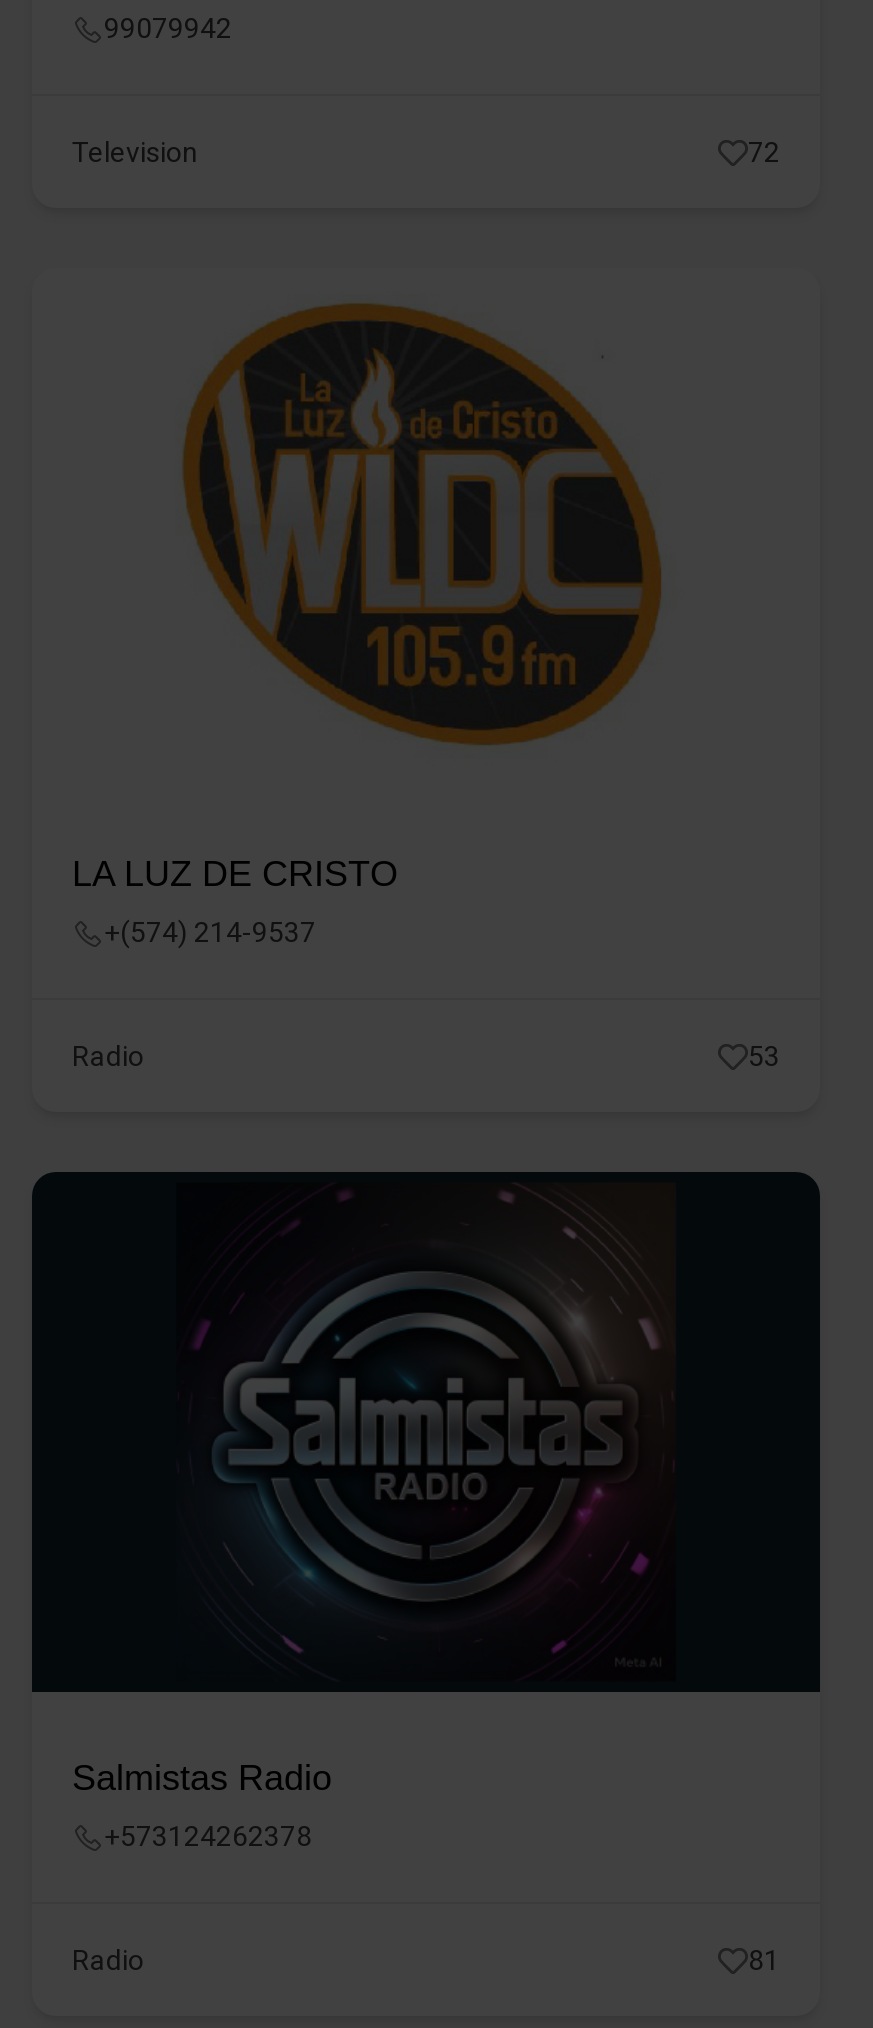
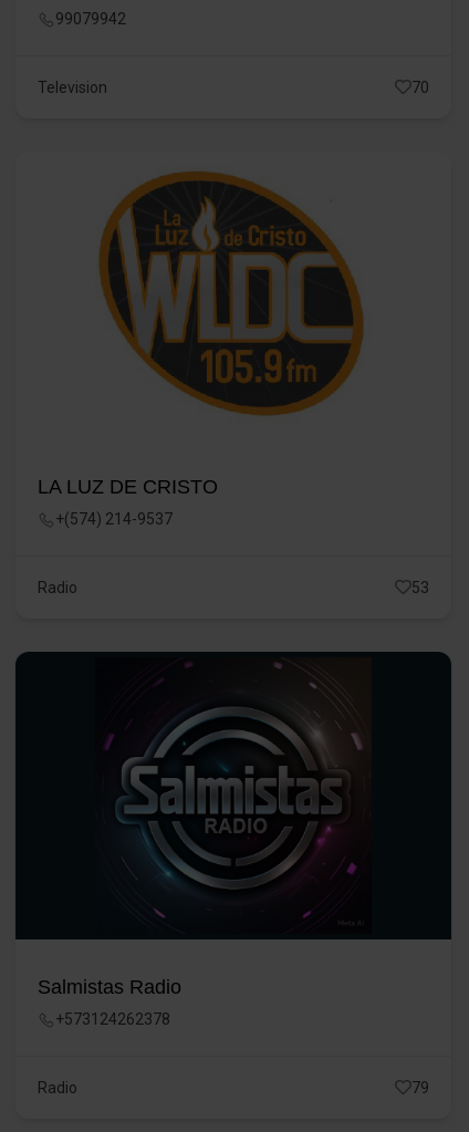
[748,137,780,169] 72 -> [411,78,429,96] 70
[748,1945,780,1977] 81 -> [411,1079,429,1096] 79

